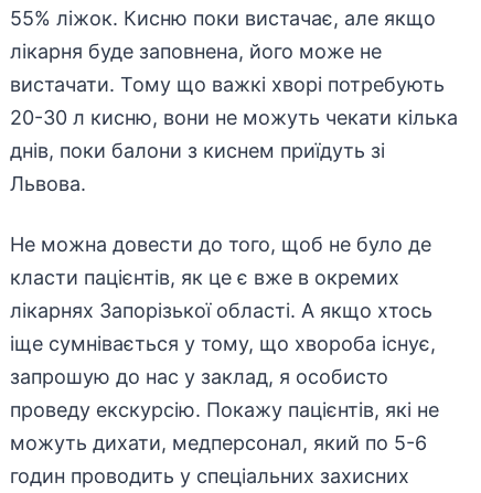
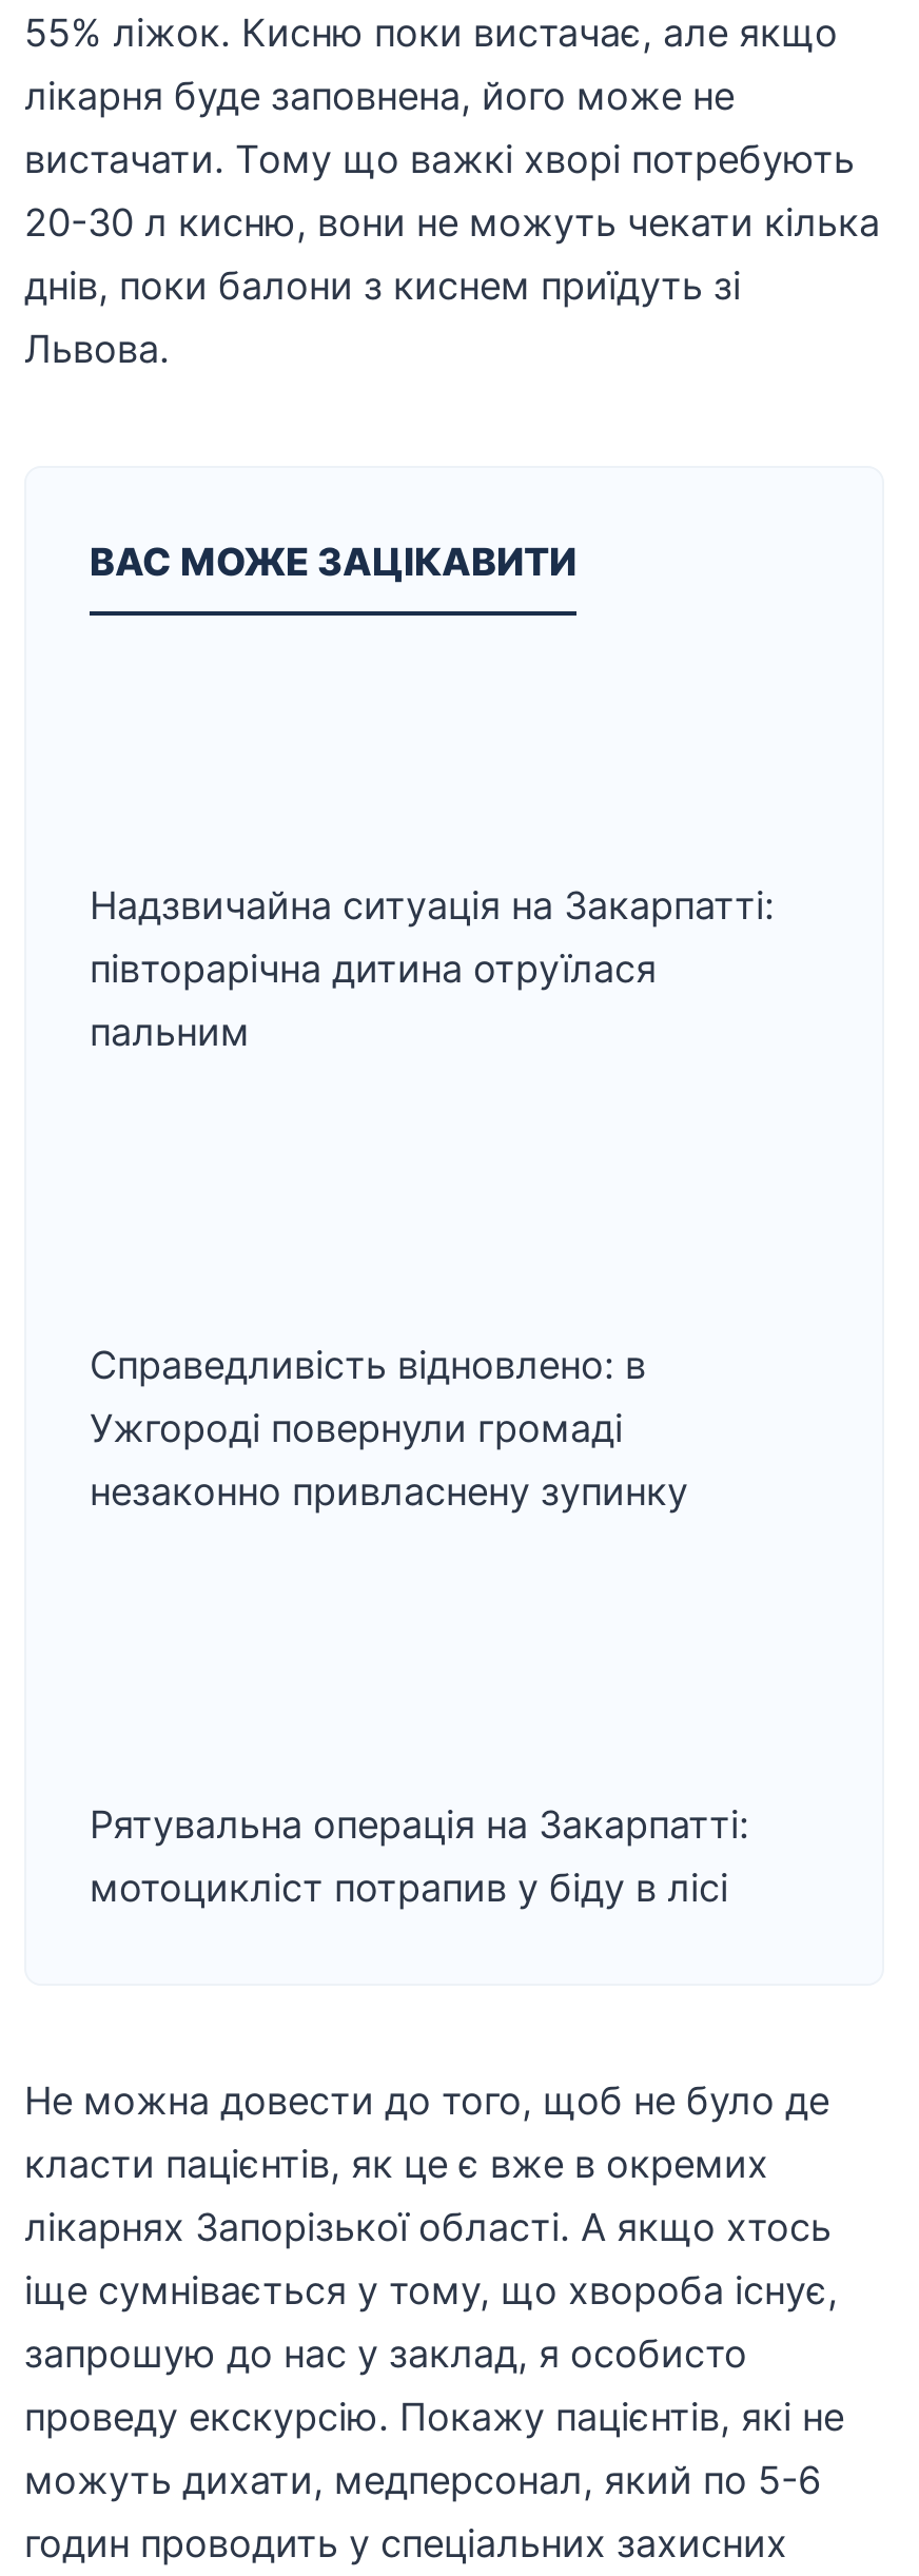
none -> [90,540,576,584] ВАС МОЖЕ ЗАЦІКАВИТИ
none -> [90,883,775,1054] Надзвичайна ситуація на Закарпатті: | півторарічна дитина отруїлася | пальним
none -> [90,1343,688,1514] Справедливість відновлено: в | Ужгороді повернули громаді | незаконно привласнену зупинку
none -> [90,1802,749,1910] Рятувальна операція на Закарпатті: | мотоцикліст потрапив у біду в лісі

